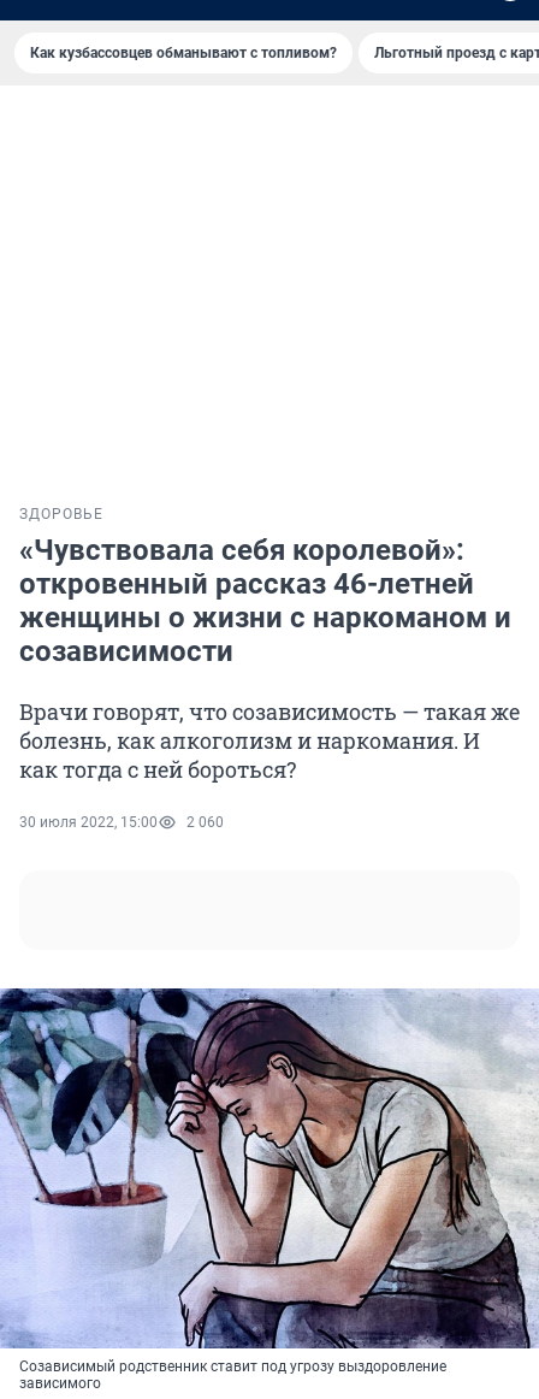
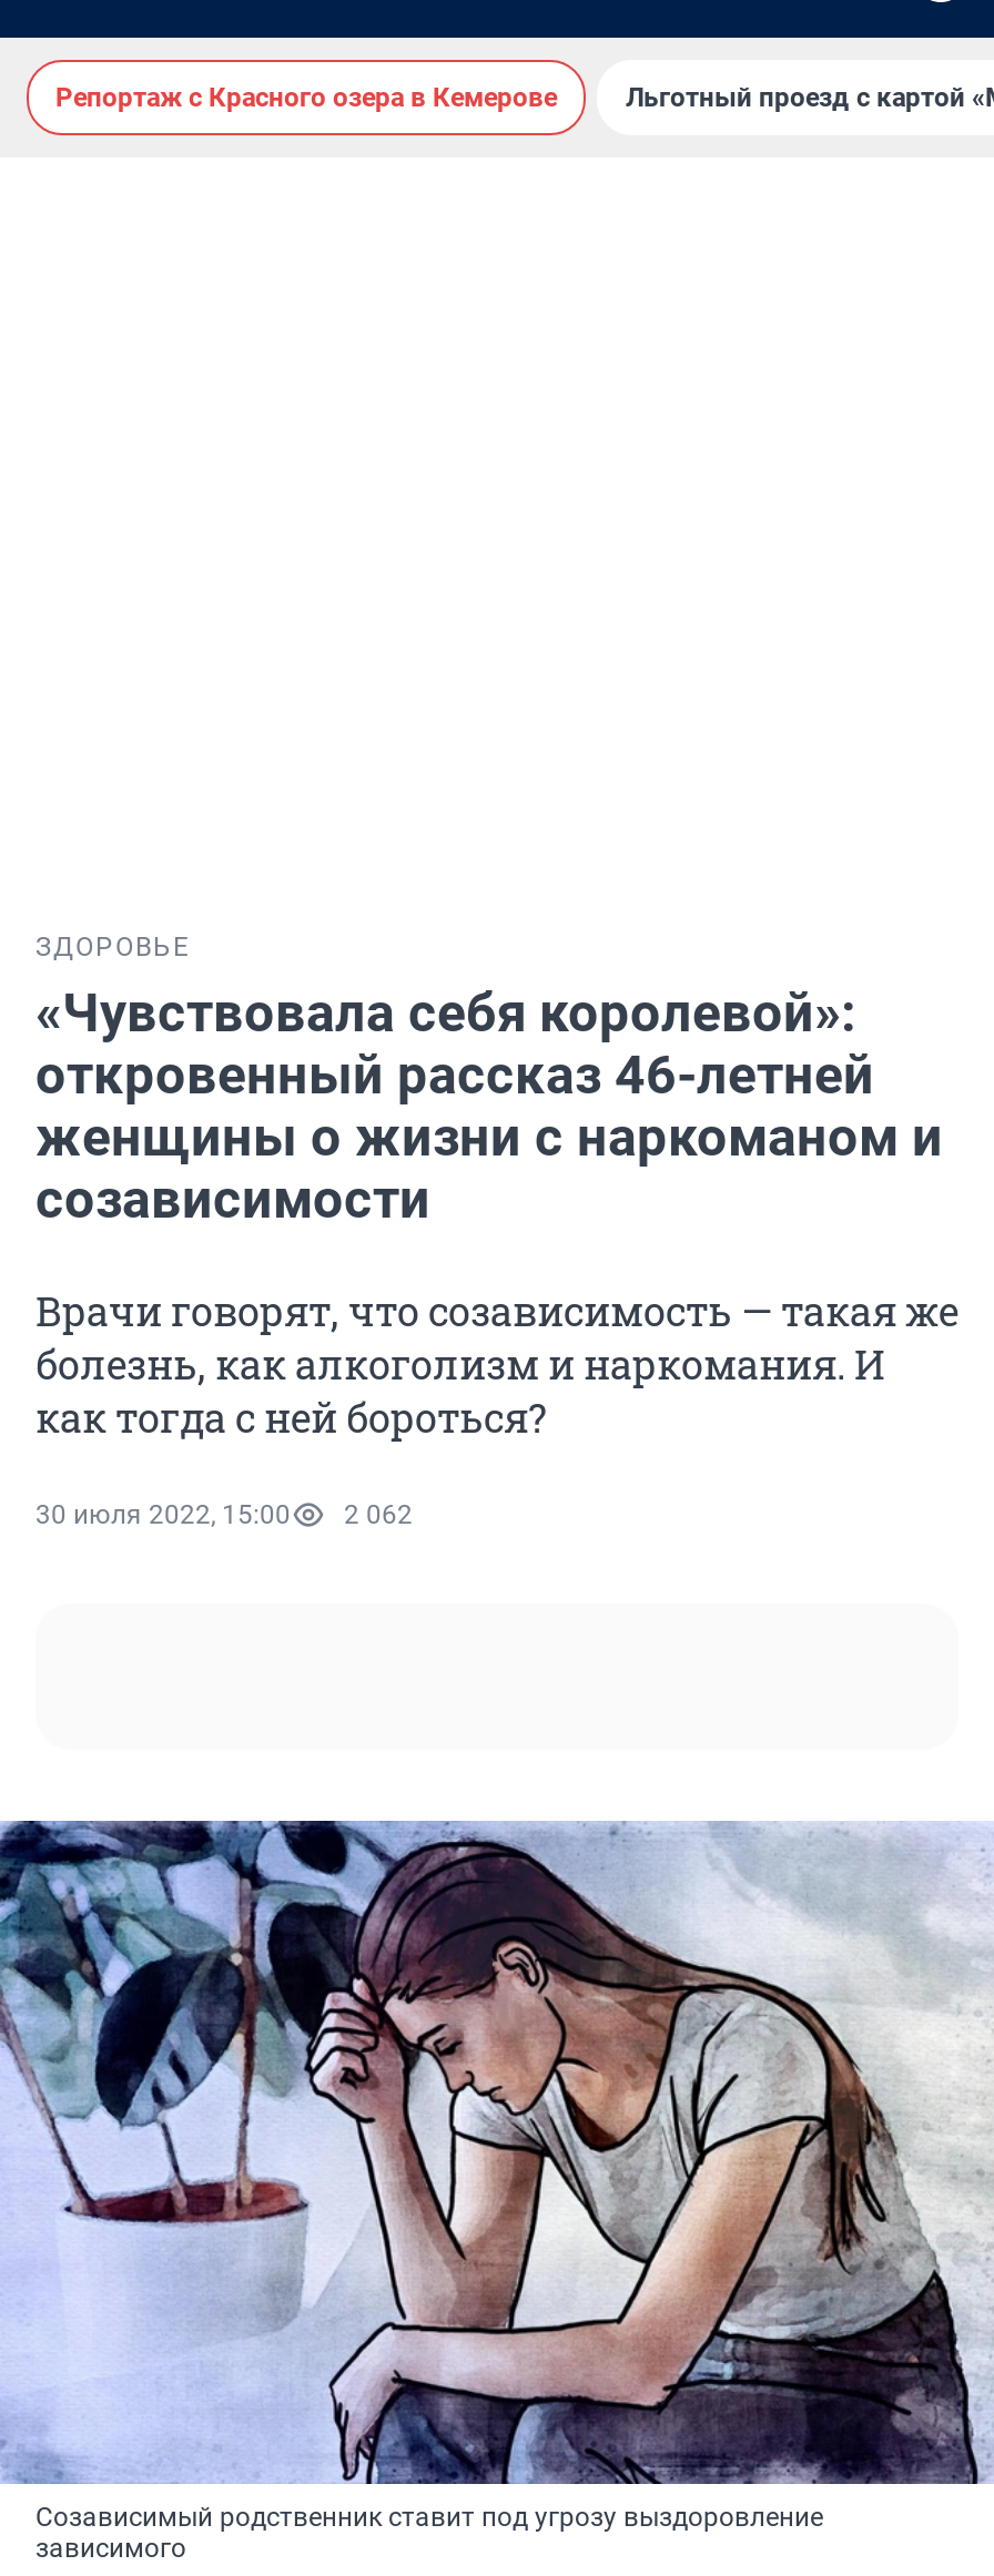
[30,45,337,61] Как кузбассовцев обманывают с топливом? -> [55,82,557,113] Репортаж с Красного озера в Кемерове
[19,814,224,831] 30 июля 2022, 15:00 2 060 -> [35,1499,413,1531] 30 июля 2022, 15:00 2 062

